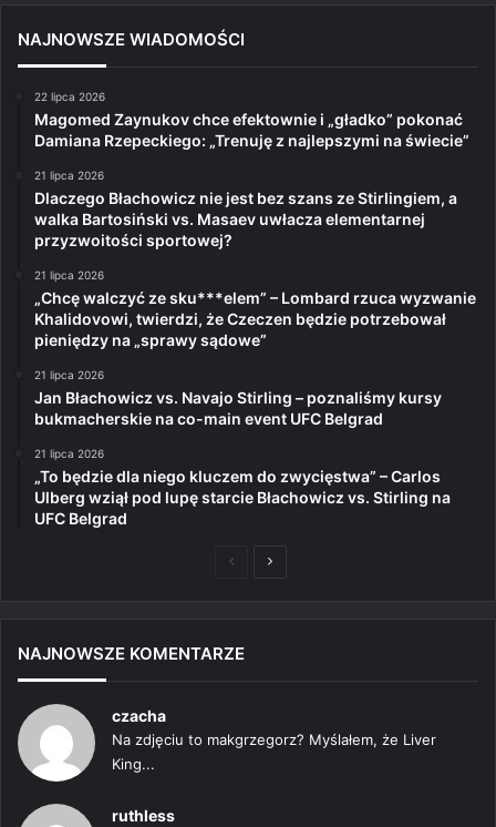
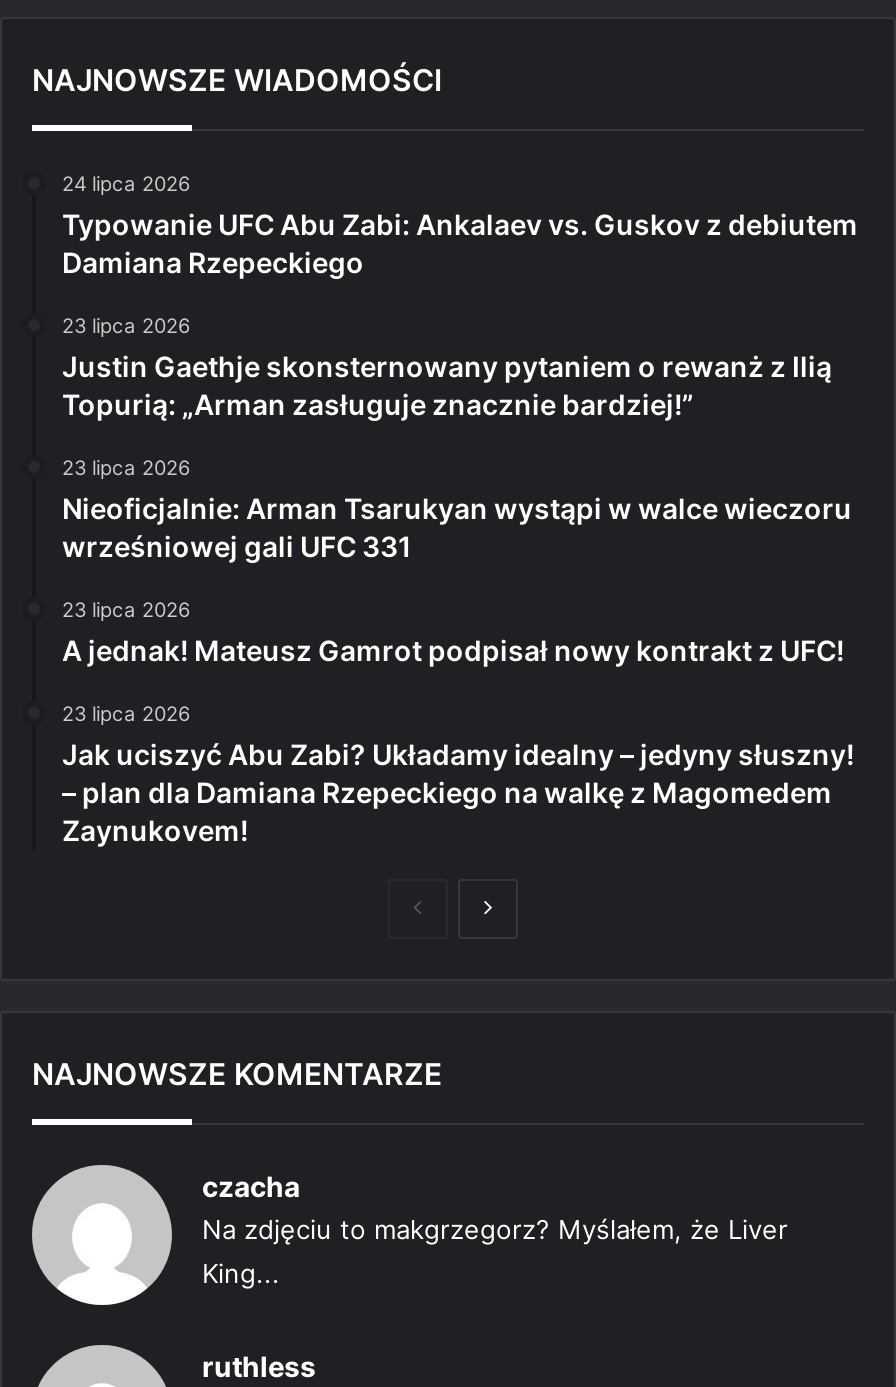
[34,89,469,149] 22 lipca 2026 | Magomed Zaynukov chce efektownie i „gładko” pokonać | Damiana Rzepeckiego: „Trenuję z najlepszymi na świecie” -> [62,170,858,278] 24 lipca 2026 | Typowanie UFC Abu Zabi: Ankalaev vs. Guskov z debiutem | Damiana Rzepeckiego
[34,168,457,249] 21 lipca 2026 | Dlaczego Błachowicz nie jest bez szans ze Stirlingiem, a | walka Bartosiński vs. Masaev uwłacza elementarnej | przyzwoitości sportowej? -> [62,312,832,420] 23 lipca 2026 | Justin Gaethje skonsternowany pytaniem o rewanż z Ilią | Topurią: „Arman zasługuje znacznie bardziej!”
[34,268,476,349] 21 lipca 2026 | „Chcę walczyć ze sku***elem” – Lombard rzuca wyzwanie | Khalidovowi, twierdzi, że Czeczen będzie potrzebował | pieniędzy na „sprawy sądowe” -> [62,454,852,562] 23 lipca 2026 | Nieoficjalnie: Arman Tsarukyan wystąpi w walce wieczoru | wrześniowej gali UFC 331
[34,368,442,428] 21 lipca 2026 | Jan Błachowicz vs. Navajo Stirling – poznaliśmy kursy | bukmacherskie na co-main event UFC Belgrad -> [62,596,844,666] 23 lipca 2026 | A jednak! Mateusz Gamrot podpisał nowy kontrakt z UFC!
[34,446,451,527] 21 lipca 2026 | „To będzie dla niego kluczem do zwycięstwa” – Carlos | Ulberg wziął pod lupę starcie Błachowicz vs. Stirling na | UFC Belgrad -> [62,700,854,846] 23 lipca 2026 | Jak uciszyć Abu Zabi? Układamy idealny – jedyny słuszny! | – plan dla Damiana Rzepeckiego na walkę z Magomedem | Zaynukovem!

